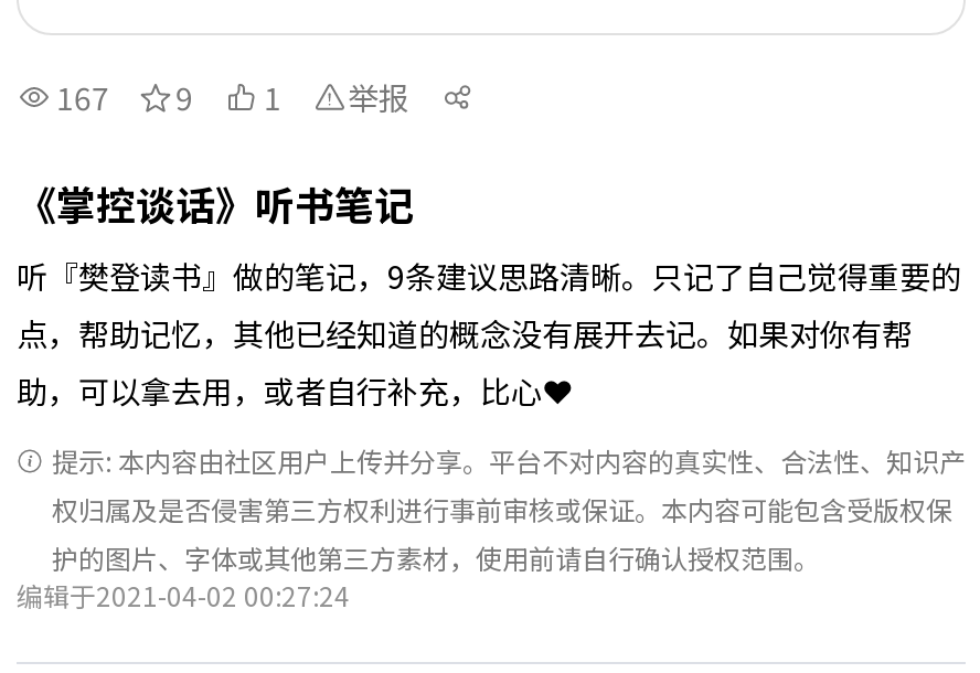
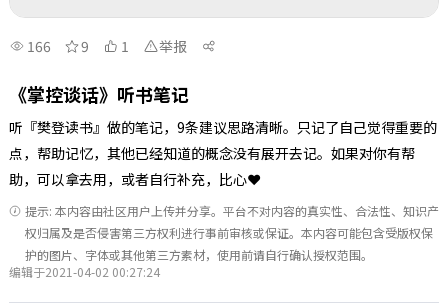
[56,75,409,119] 167 9 1 举报 -> [27,36,187,56] 166 9 1 举报

